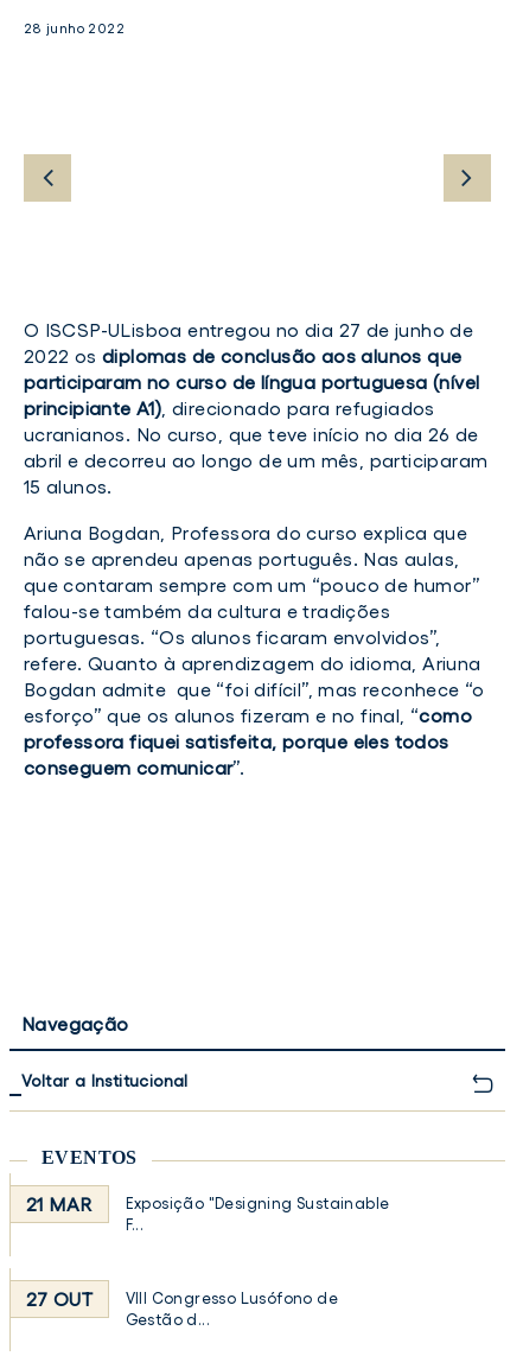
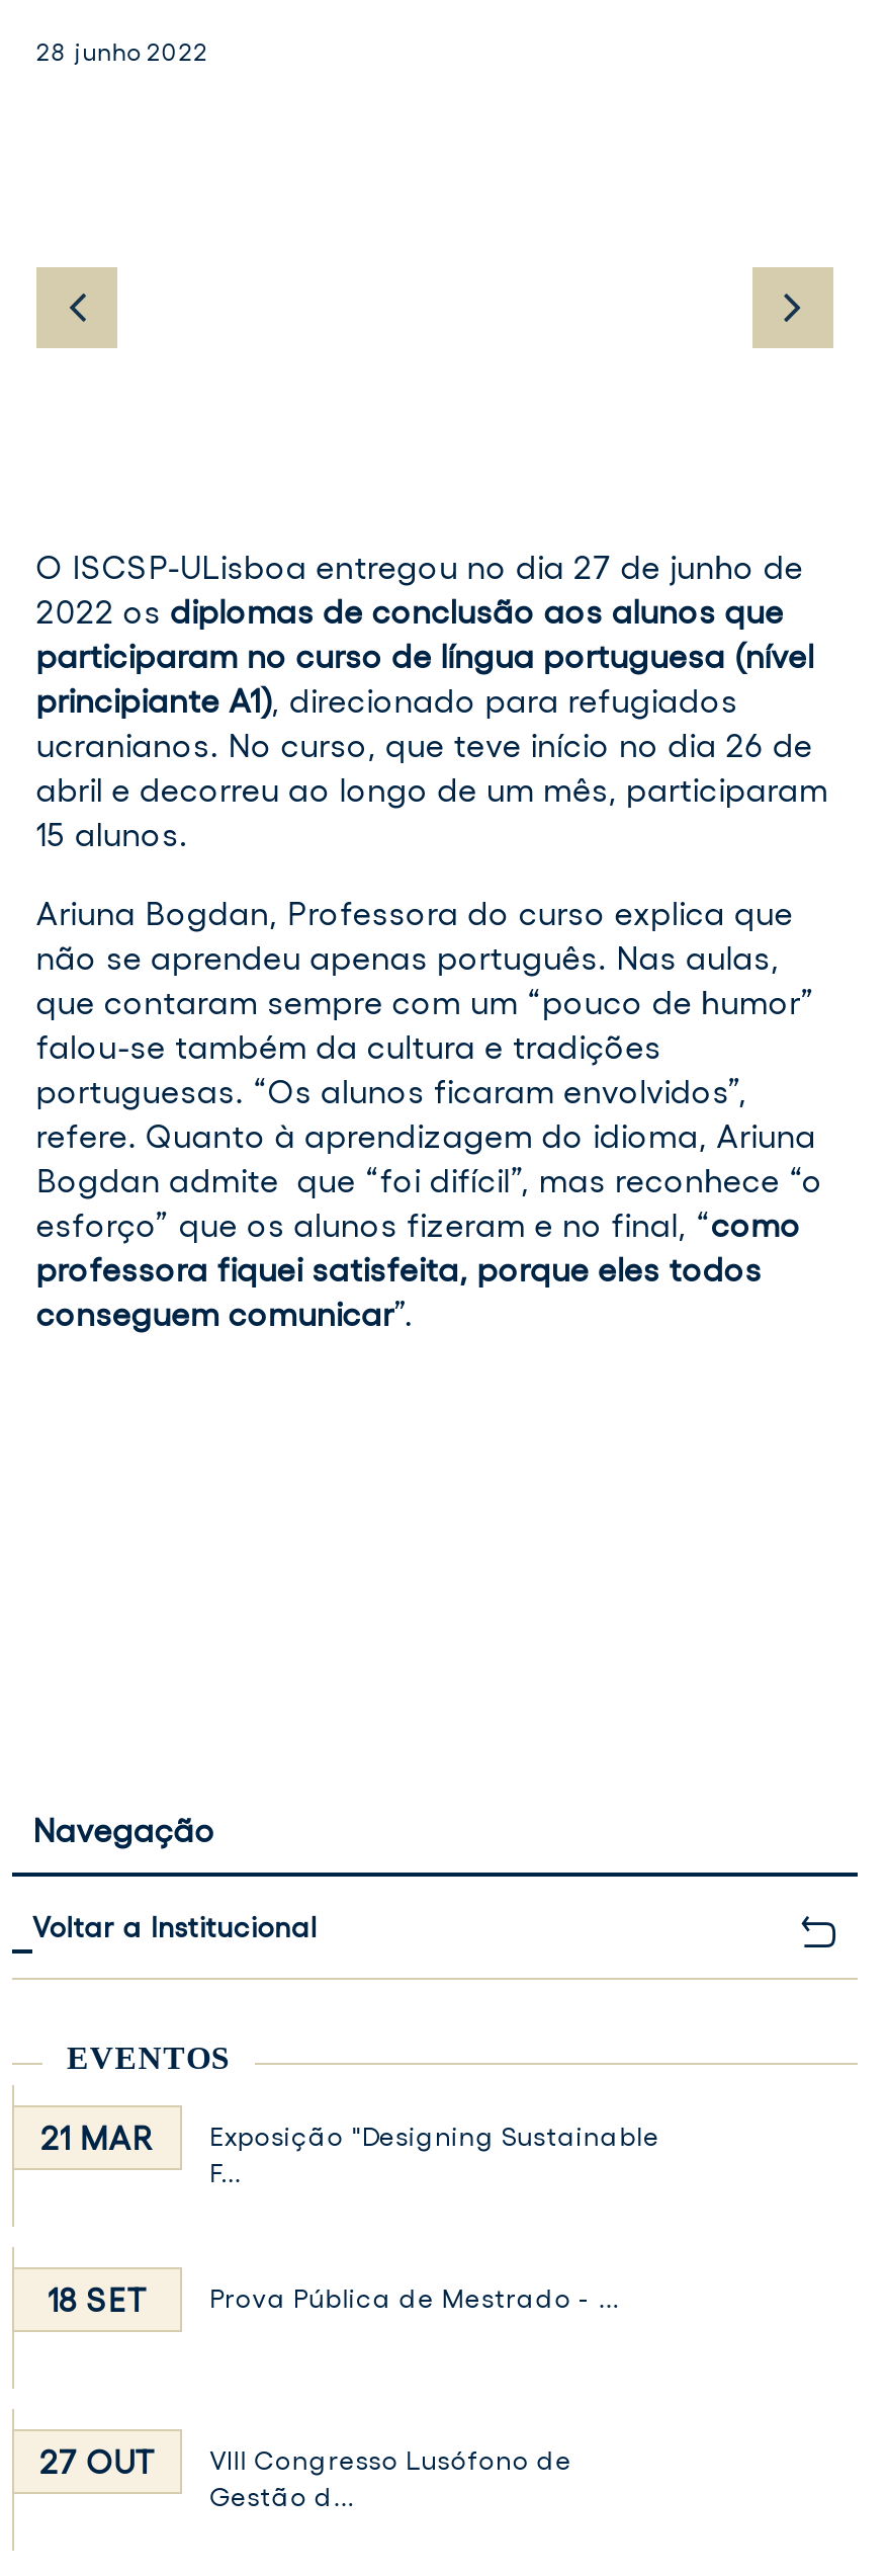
none -> [48,2282,619,2319] 18 SET | Prova Pública de Mestrado - ...

